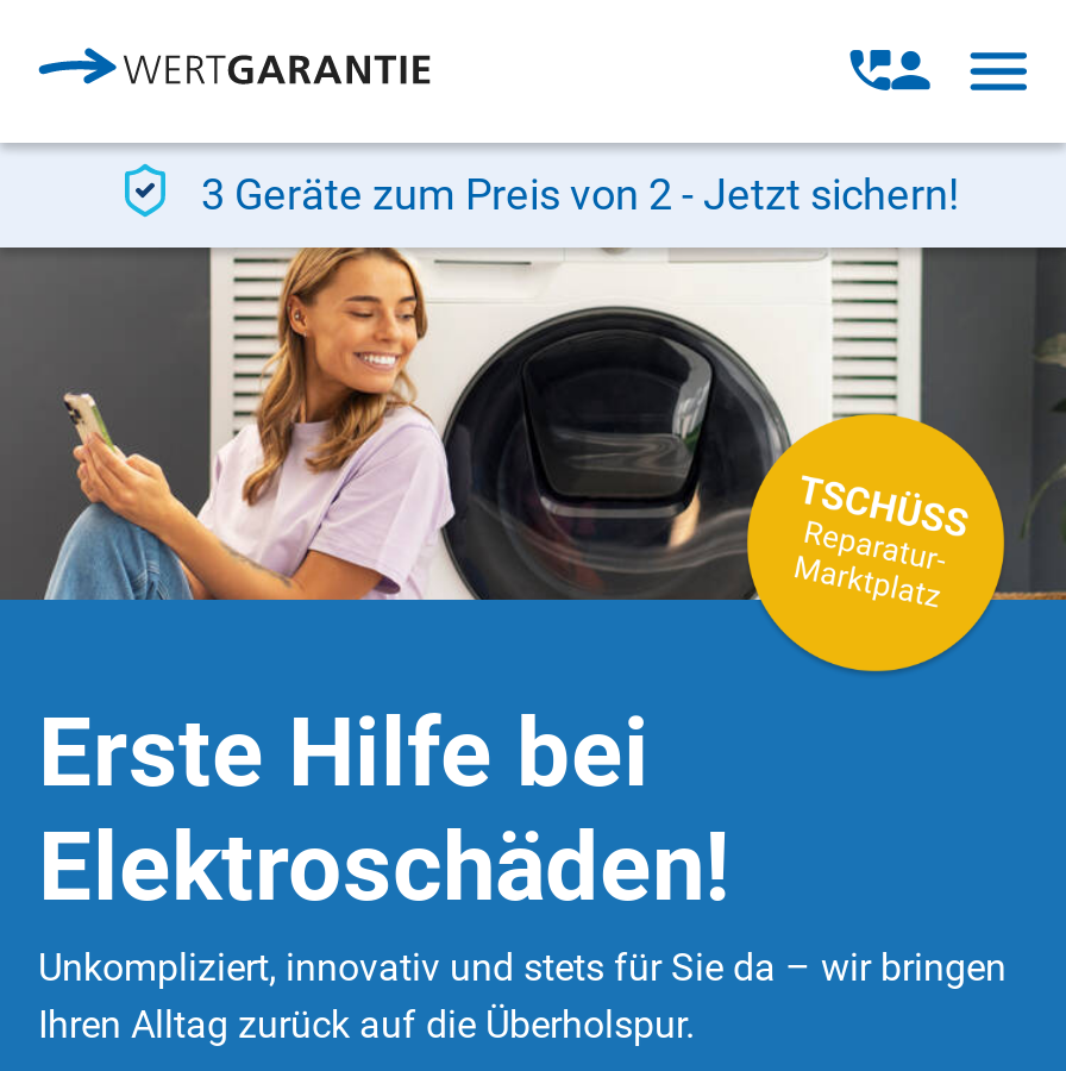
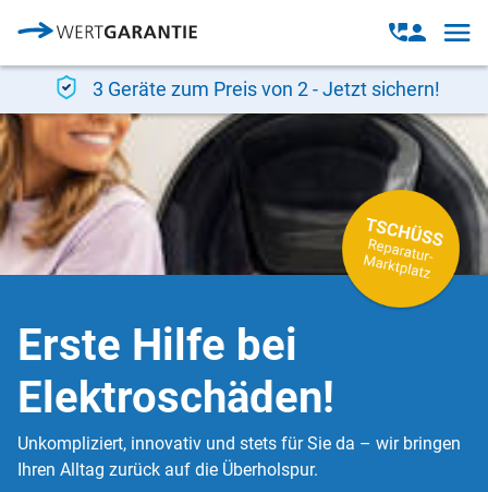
[7,245,1059,602] [image] -> [3,112,485,276] [image]

